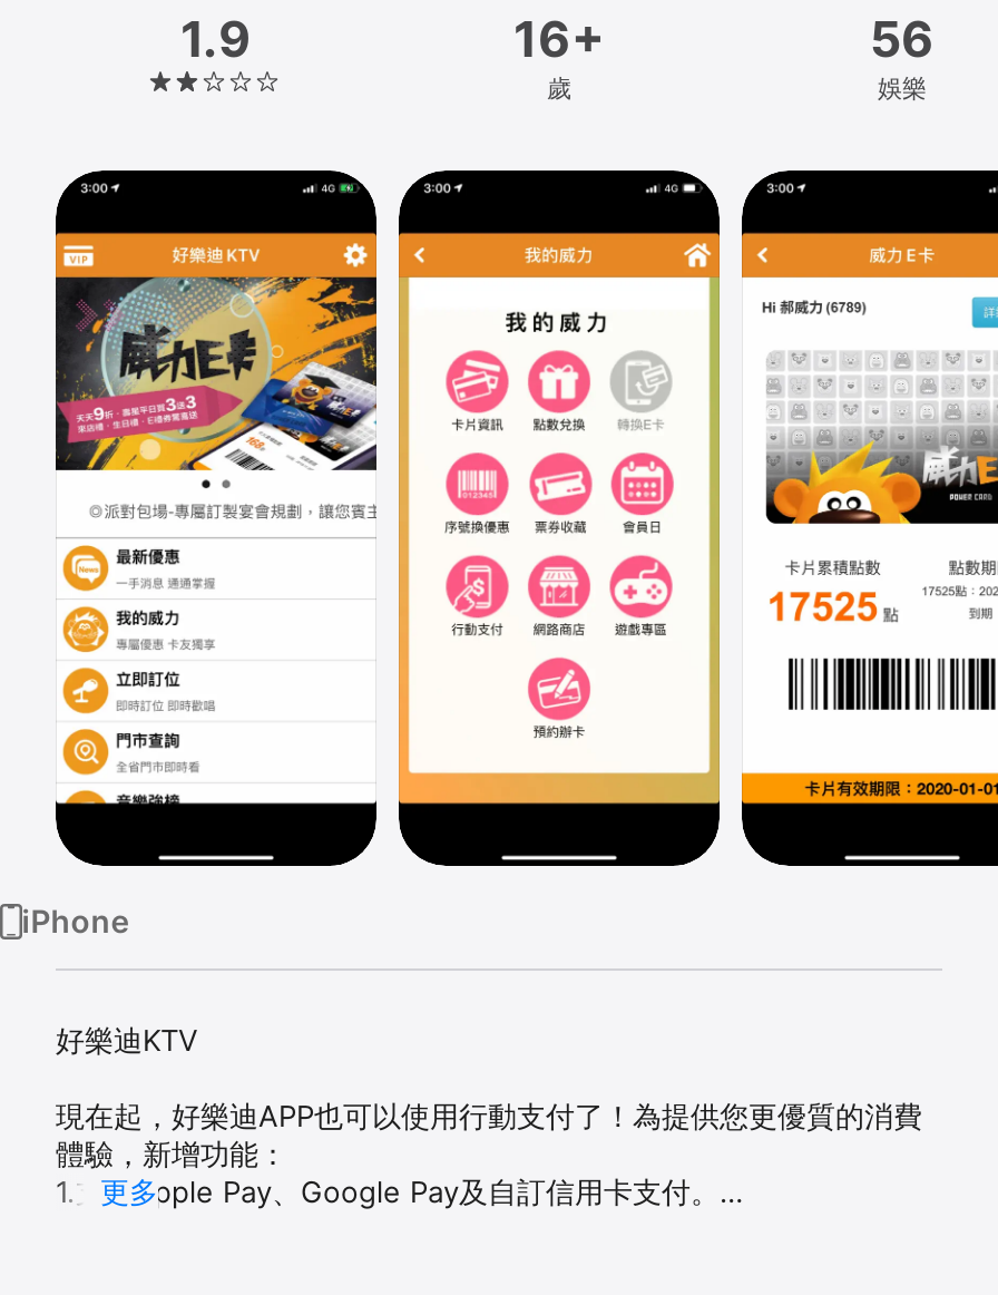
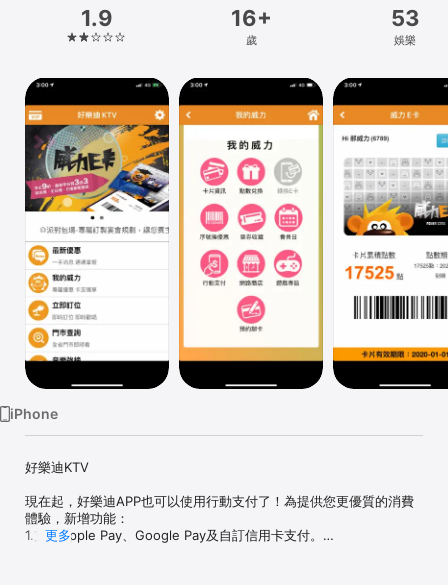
[870,10,935,68] 56 -> [390,5,419,31] 53

